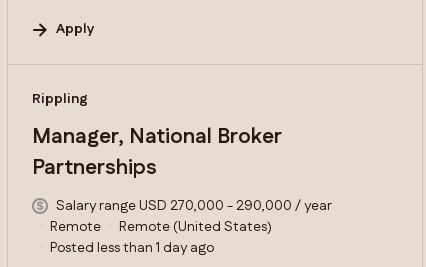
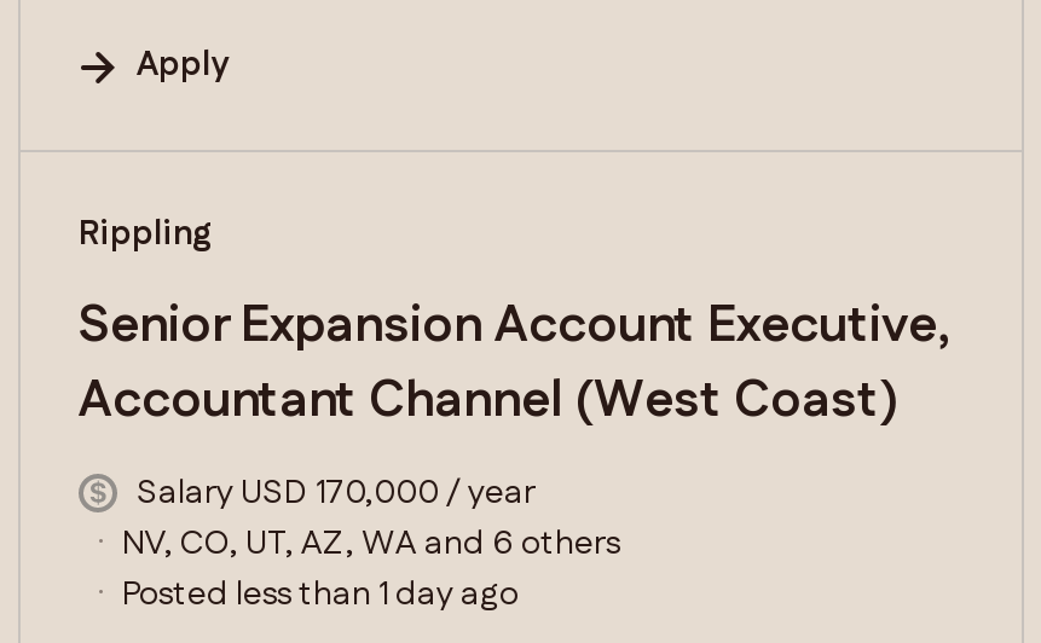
[32,122,332,237] Manager, National Broker | Partnerships | Salary range USD 270,000 - 290,000 / year | Remote | Remote (United States) -> [79,290,952,568] Senior Expansion Account Executive, | Accountant Channel (West Coast) | Salary USD 170,000 / year | NV, CO, UT, AZ, WA and 6 others

